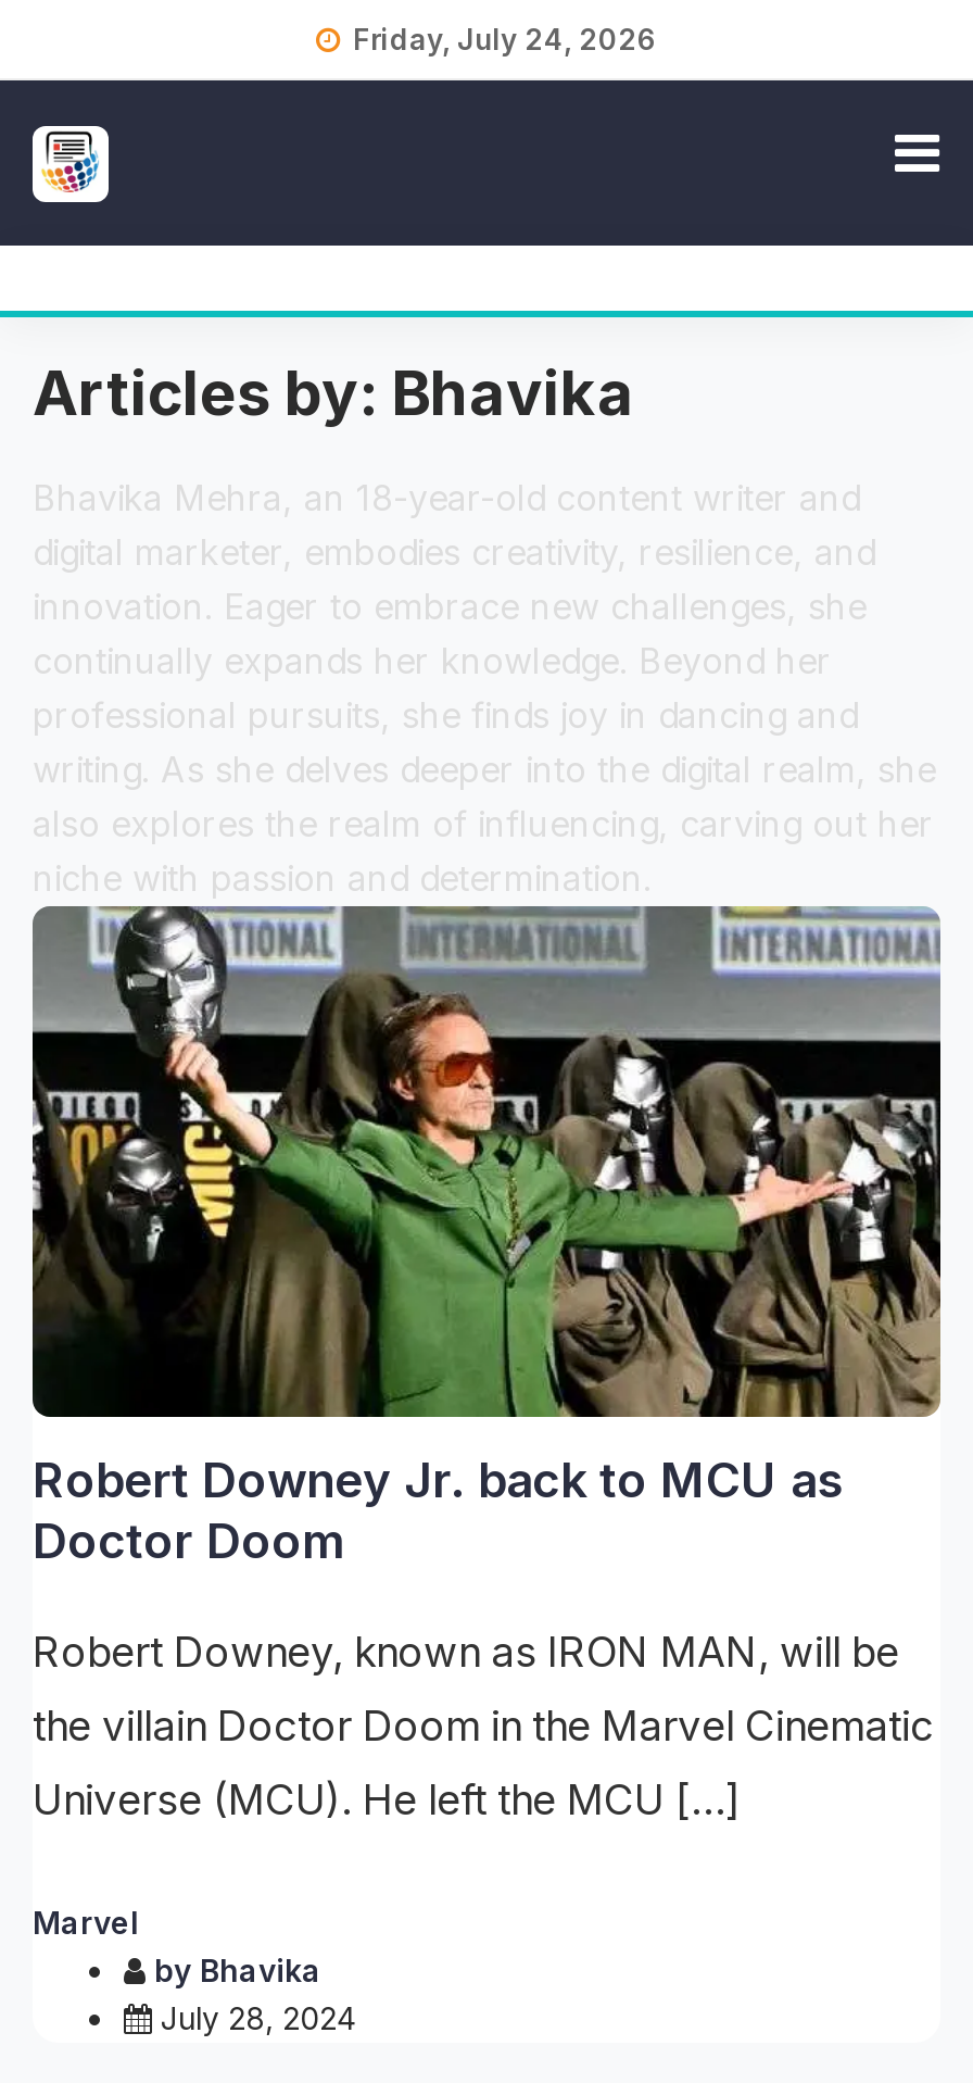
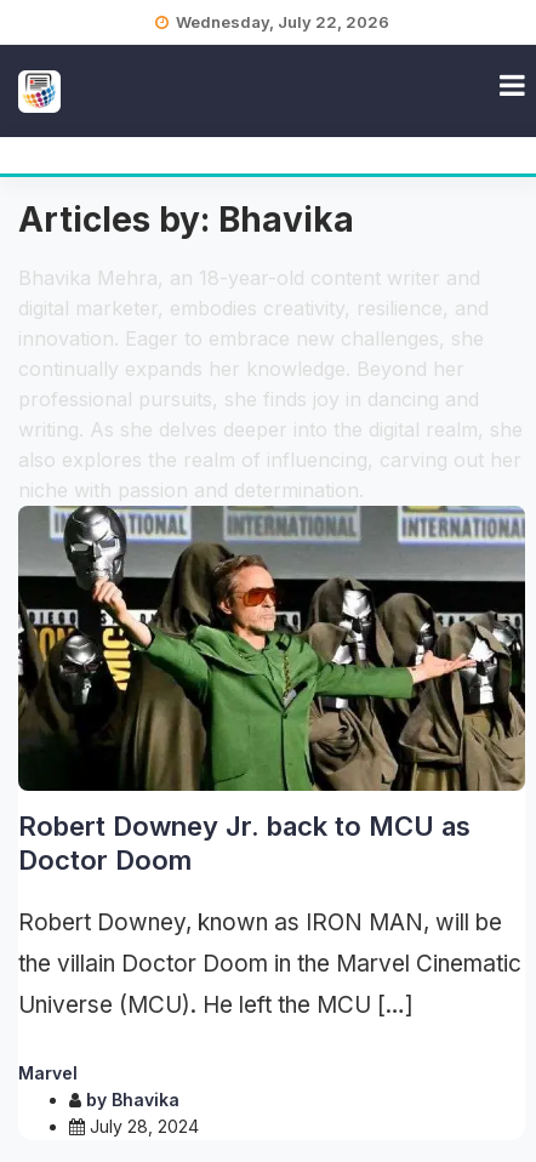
[353,22,657,57] Friday, July 24, 2026 -> [175,12,389,32] Wednesday, July 22, 2026

